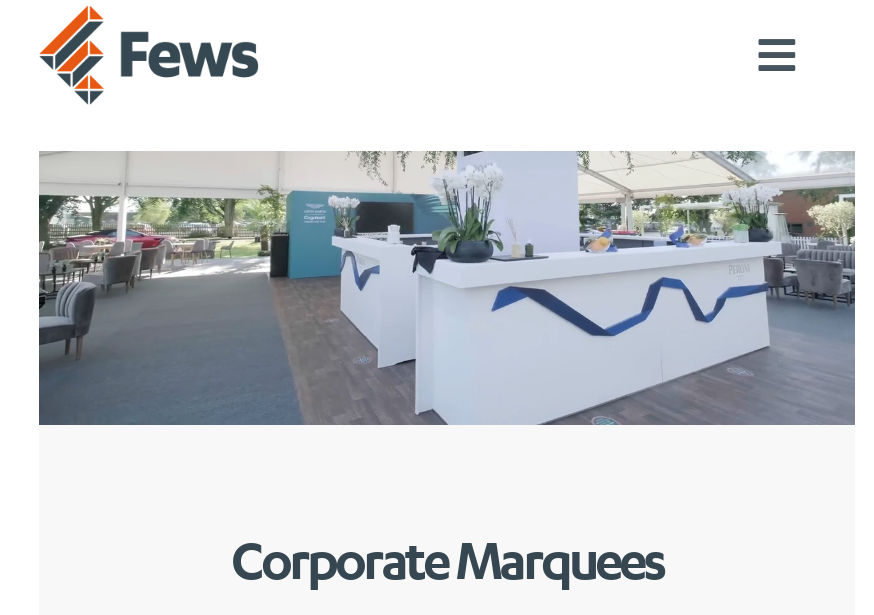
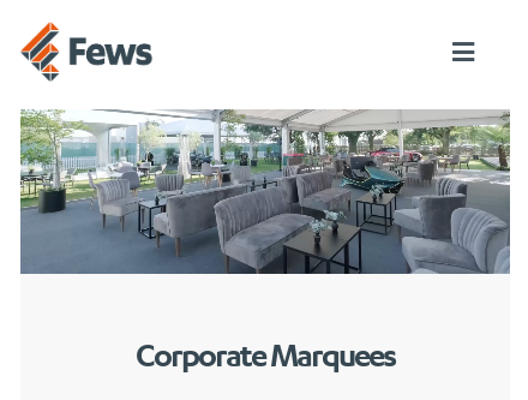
[37,151,855,427] [image] -> [19,109,510,275] [image]

